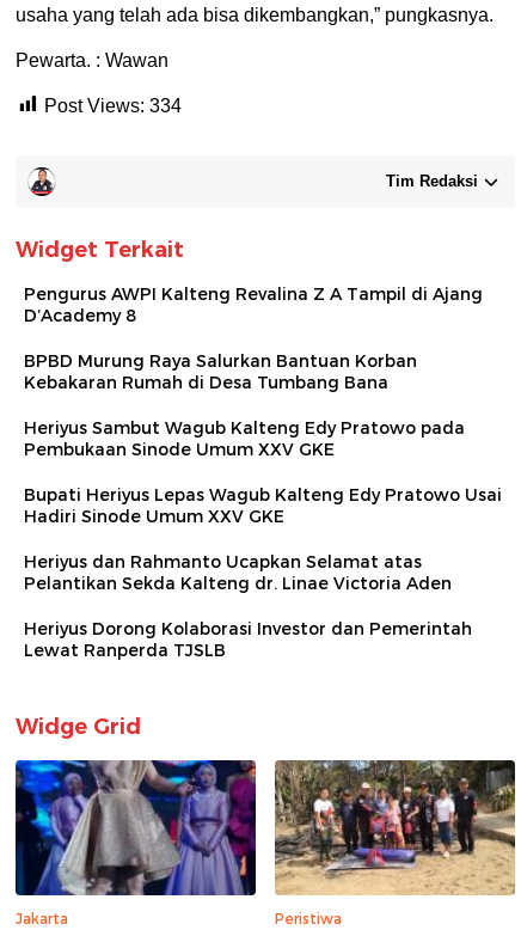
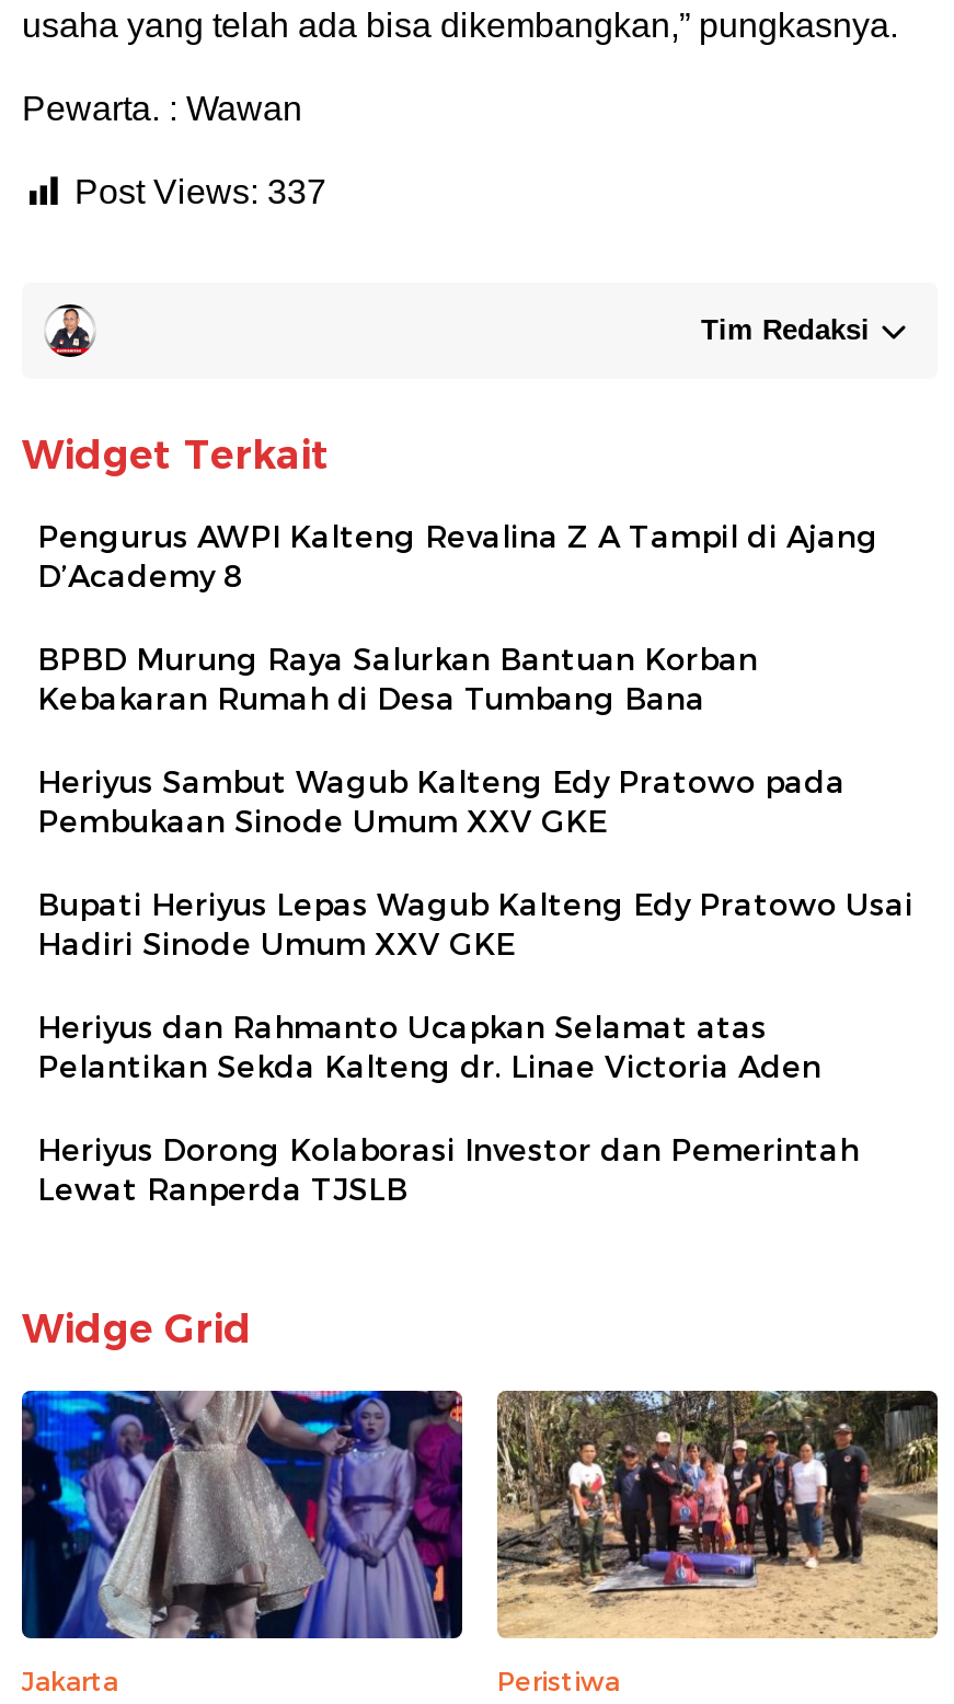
[44,95,182,115] Post Views: 334 -> [74,174,326,211] Post Views: 337

